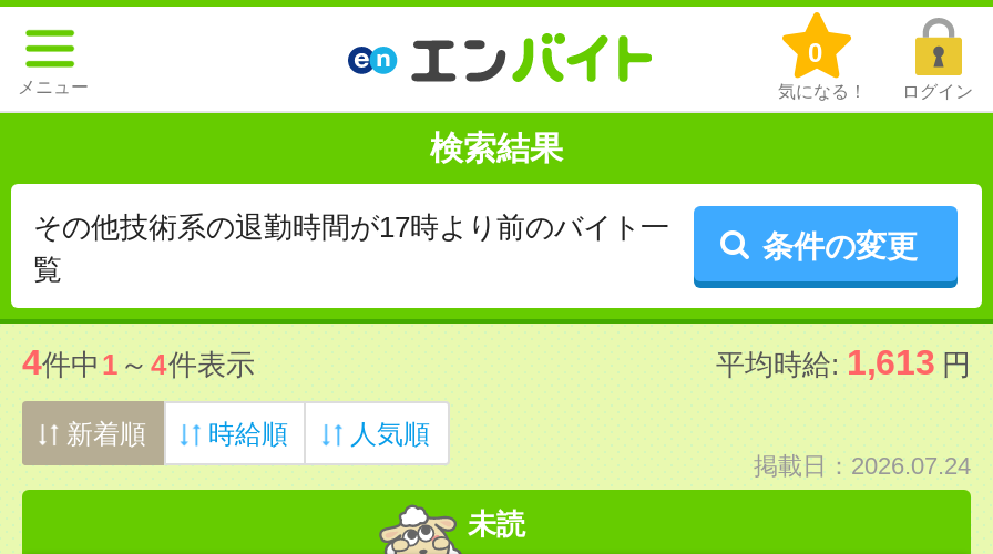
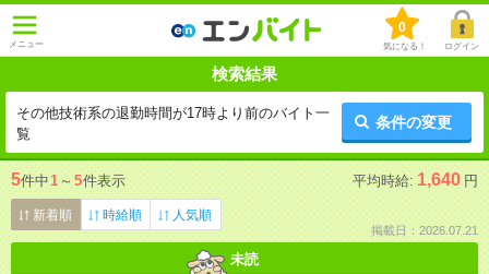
[22,343,255,381] 4件中1～4件表示 -> [11,170,126,189] 5件中1～5件表示
[716,343,971,381] 平均時給: 1,613 円 -> [353,170,478,189] 平均時給: 1,640 円
[754,452,971,479] 掲載日：2026.07.24 -> [371,224,478,237] 掲載日：2026.07.21

